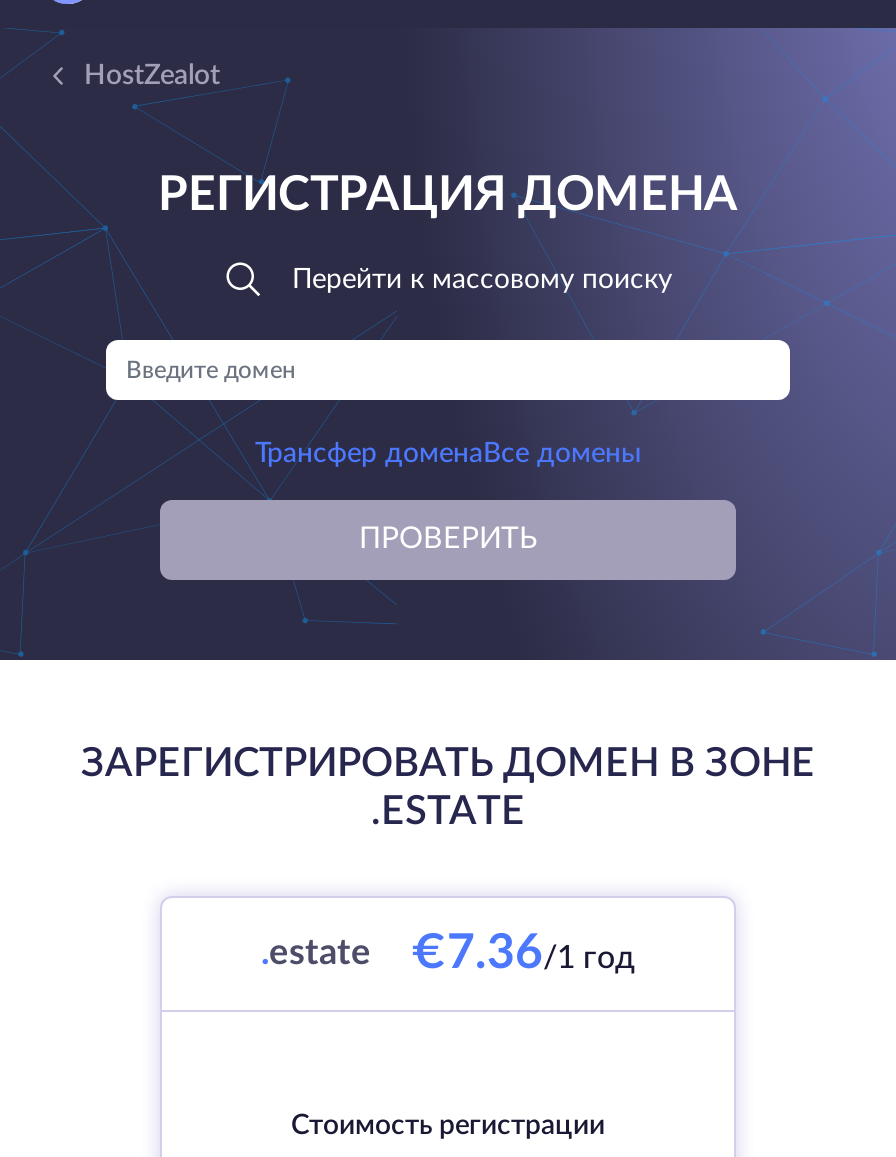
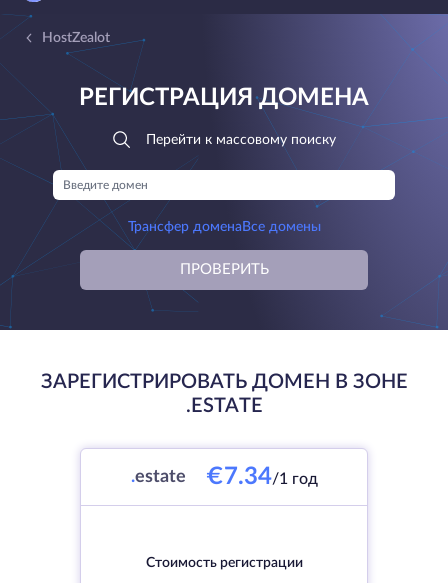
[261,930,635,978] .estate €7.36/1 год -> [130,465,317,489] .estate €7.34/1 год

